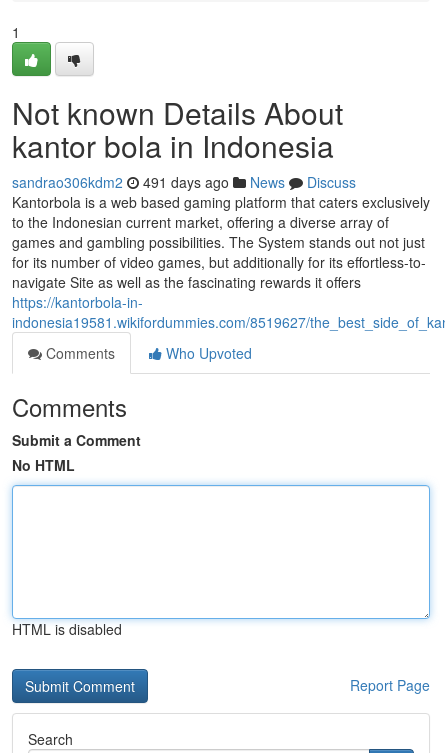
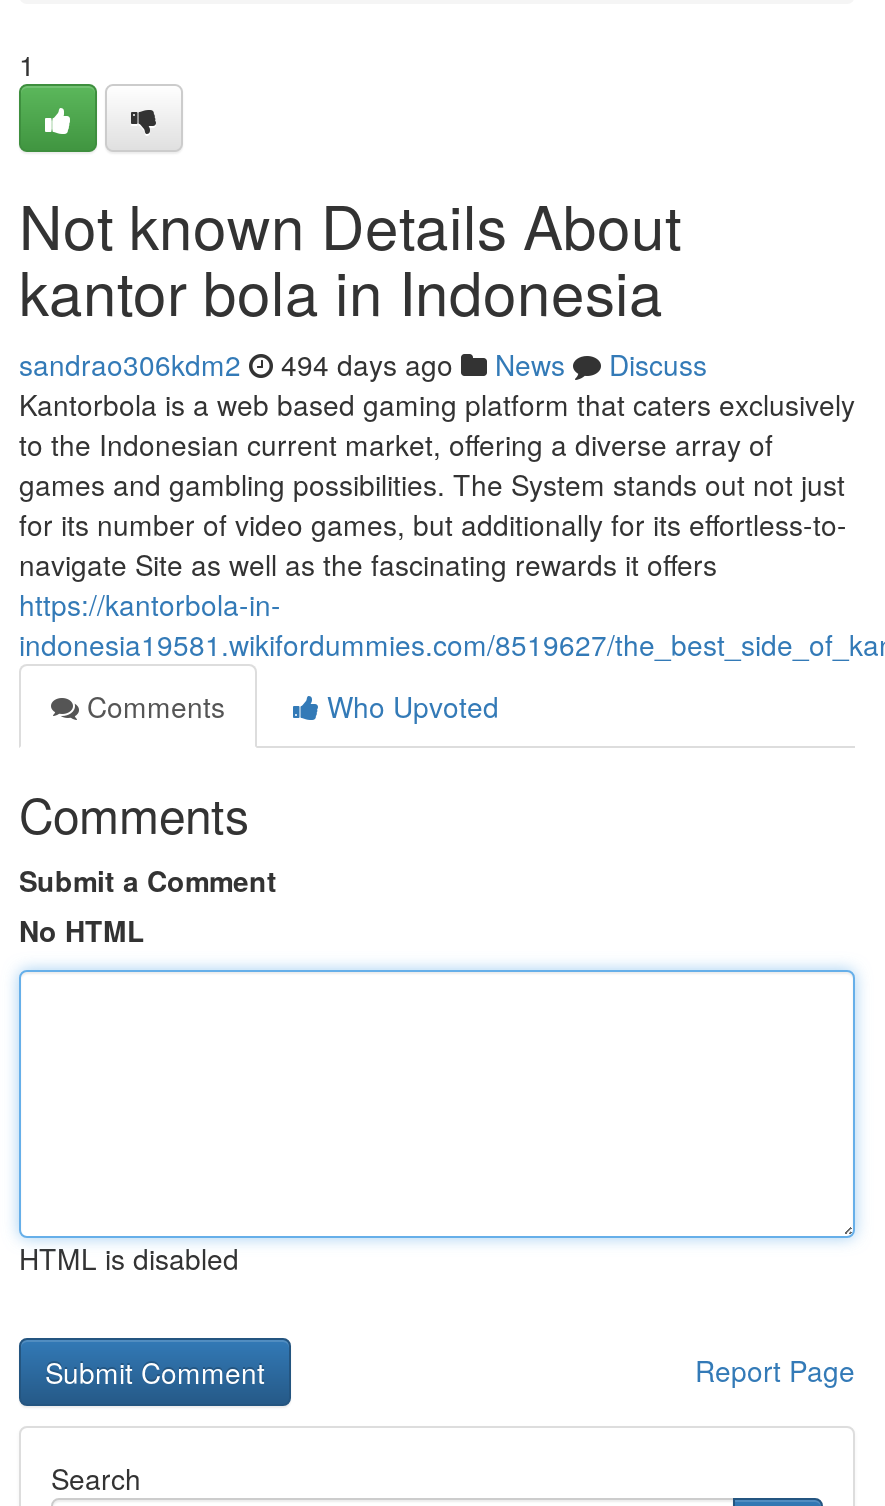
[12,172,356,192] sandrao306kdm2 491 days ago News Discuss -> [19,344,707,384] sandrao306kdm2 494 days ago News Discuss

